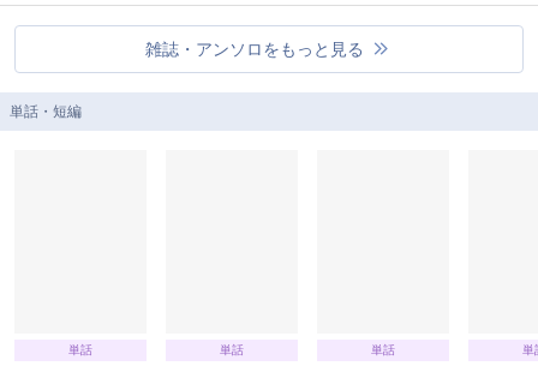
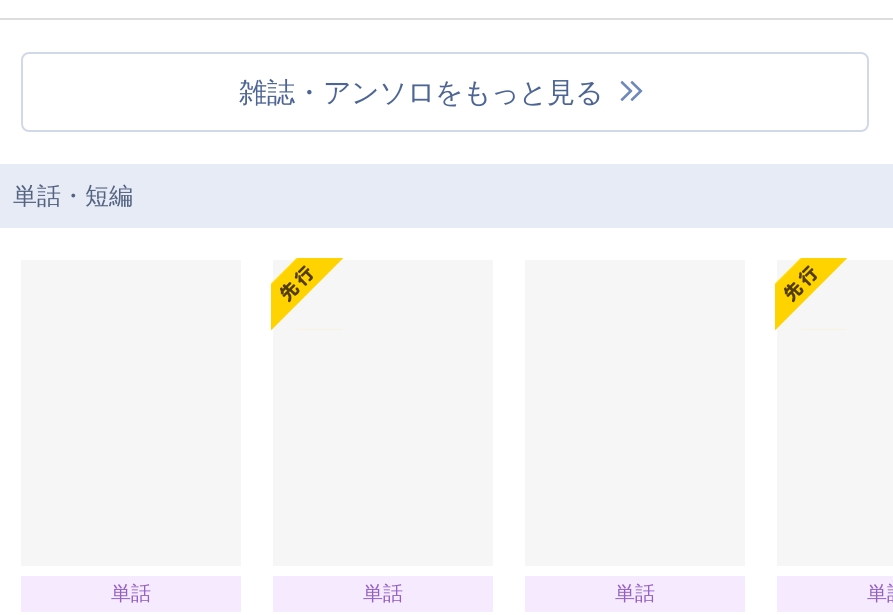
none -> [267,255,345,331] [image]
none -> [771,255,849,331] [image]

